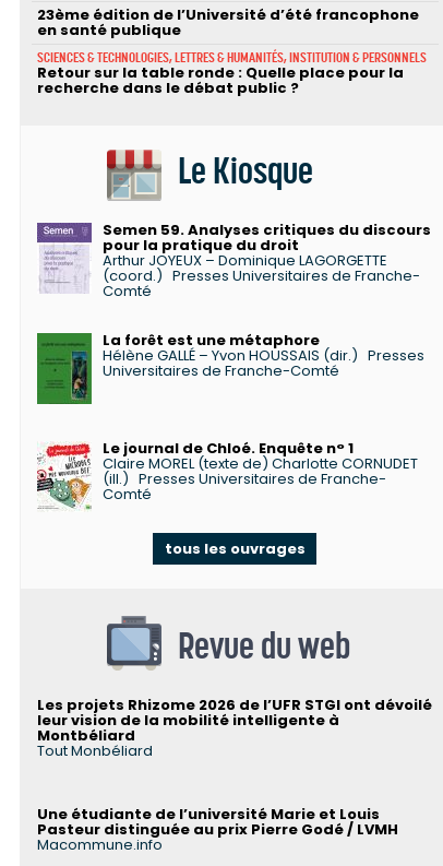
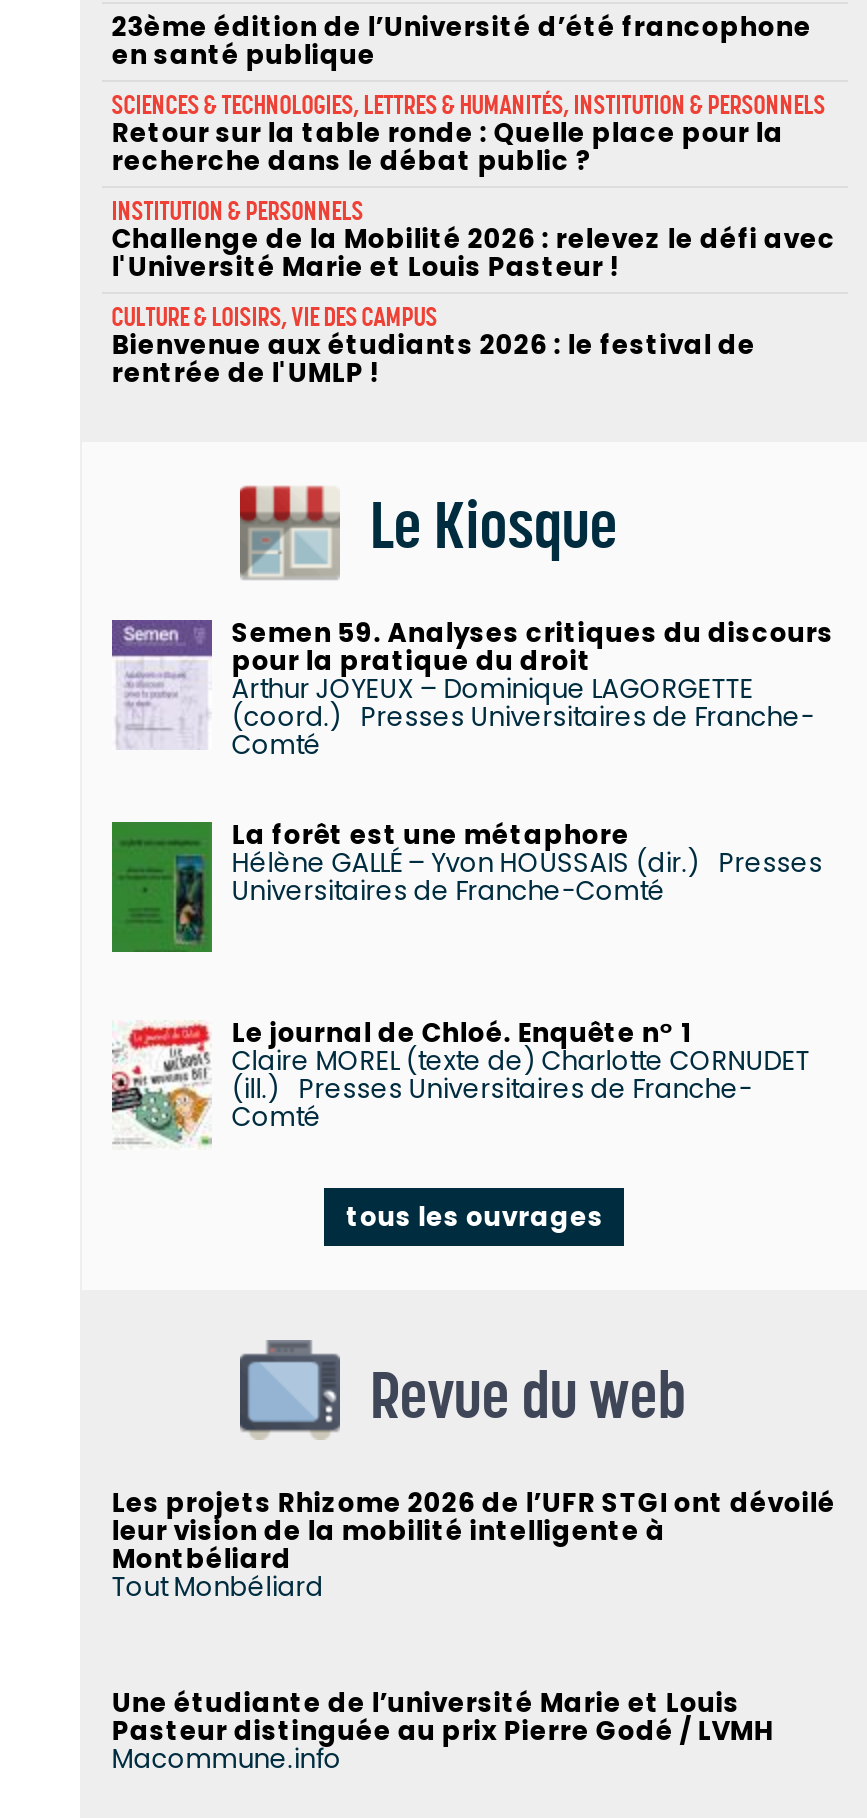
none -> [112,195,836,391] INSTITUTION & PERSONNELS | Challenge de la Mobilité 2026 : relevez le défi avec | l'Université Marie et Louis Pasteur ! | CULTURE & LOISIRS, VIE DES CAMPUS | Bienvenue aux étudiants 2026 : le festival de | rentrée de l'UMLP !

